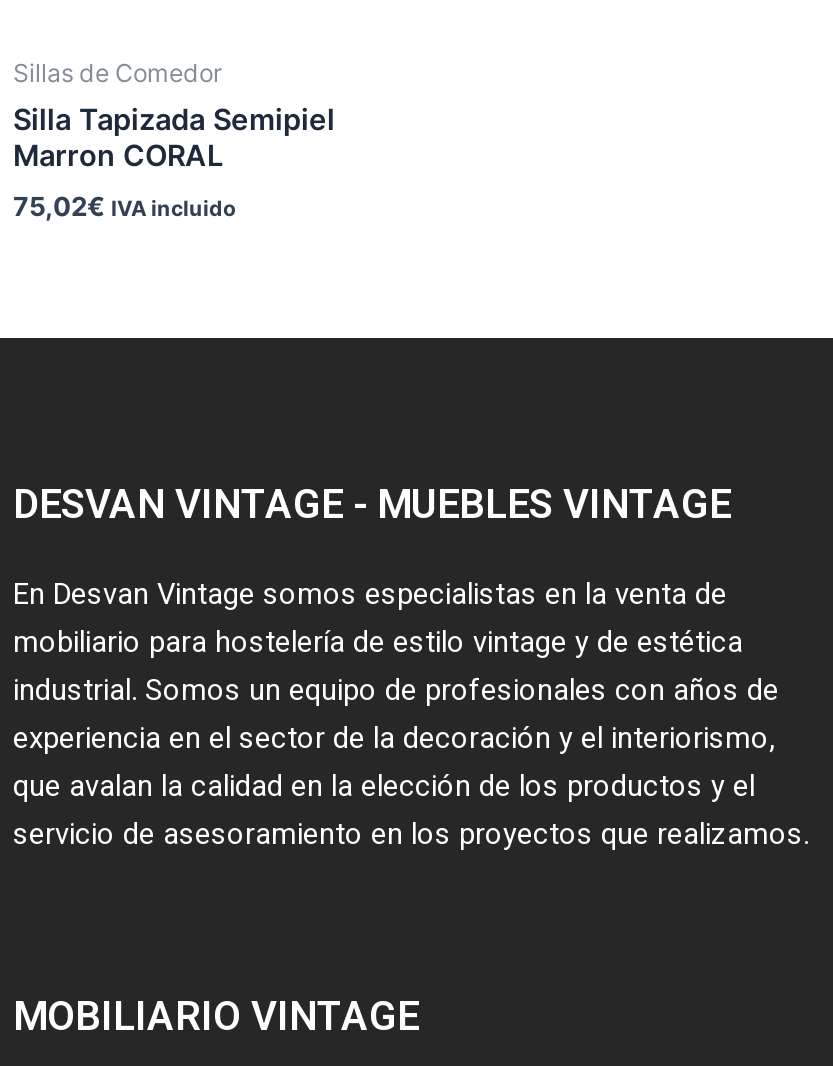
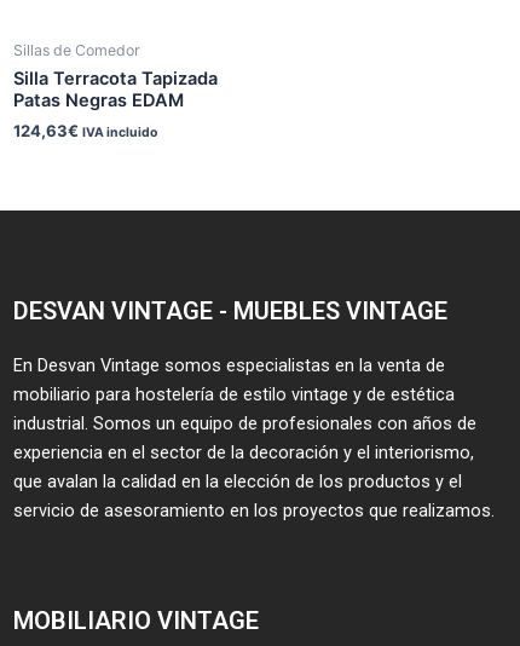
[13,103,335,221] Silla Tapizada Semipiel | Marron CORAL | 75,02€ IVA incluido -> [13,68,218,140] Silla Terracota Tapizada | Patas Negras EDAM | 124,63€ IVA incluido

